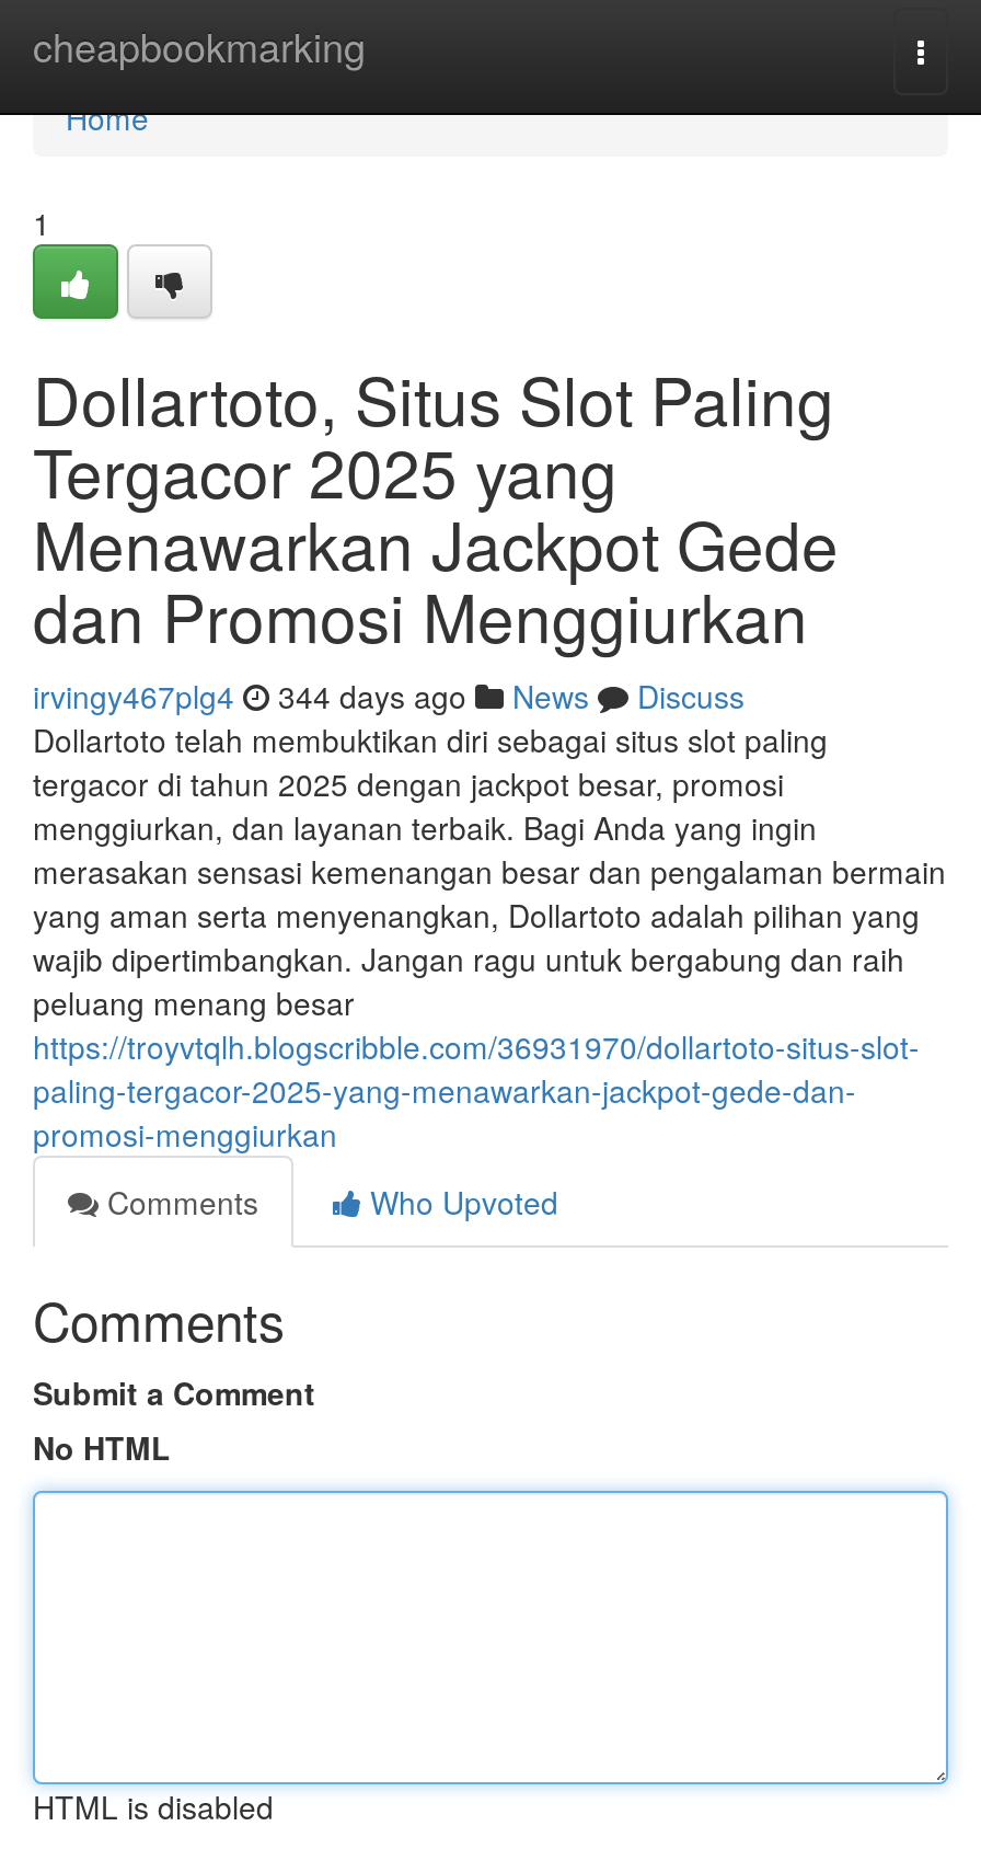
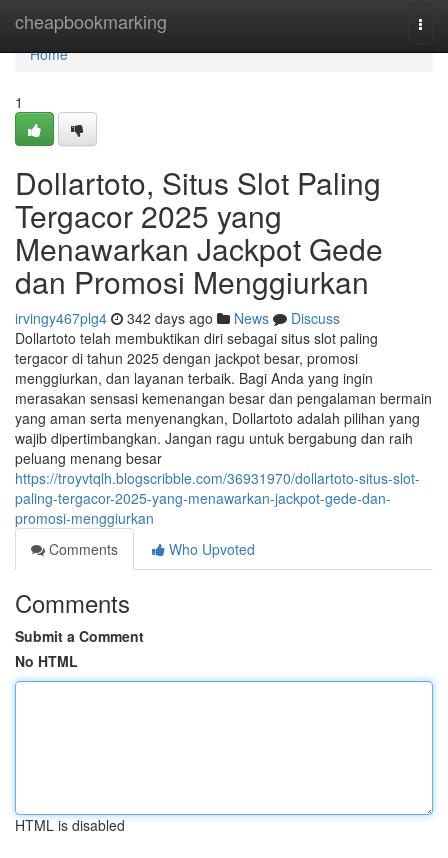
[33,674,745,717] irvingy467plg4 344 days ago News Discuss -> [15,308,340,328] irvingy467plg4 342 days ago News Discuss

